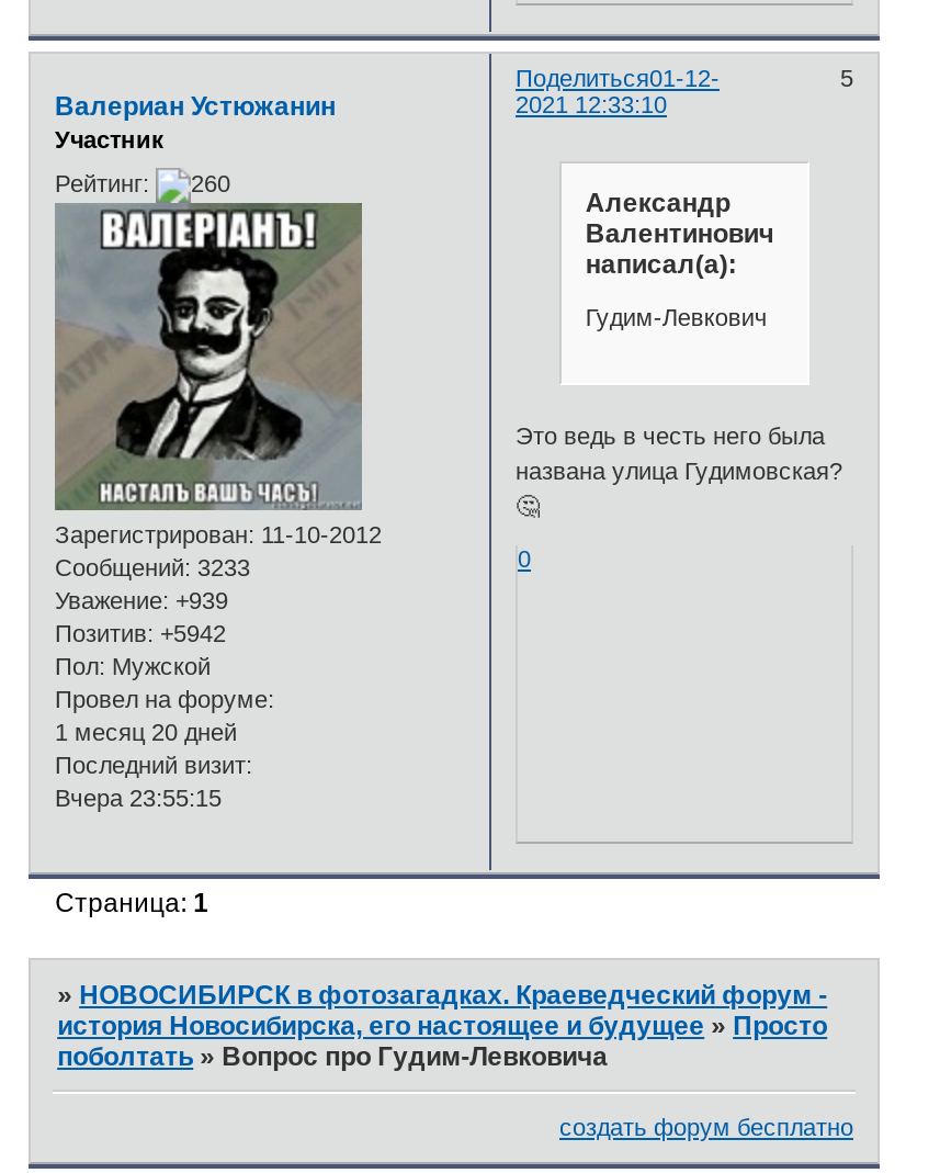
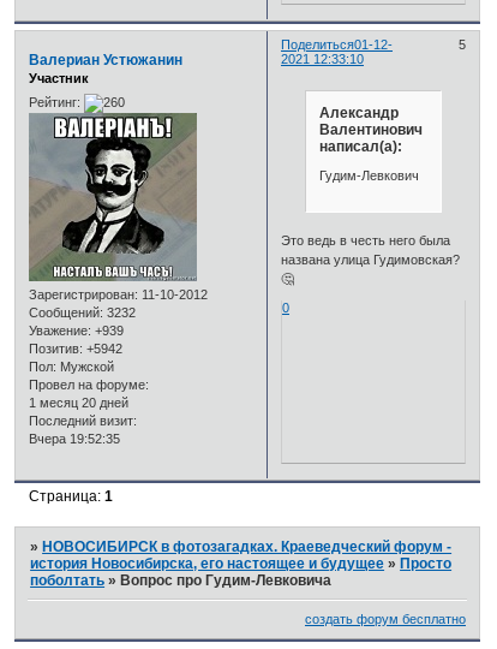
[55,553,250,580] Сообщений: 3233 -> [29,305,136,319] Сообщений: 3232
[55,784,222,810] Вчера 23:55:15 -> [29,431,120,445] Вчера 19:52:35

